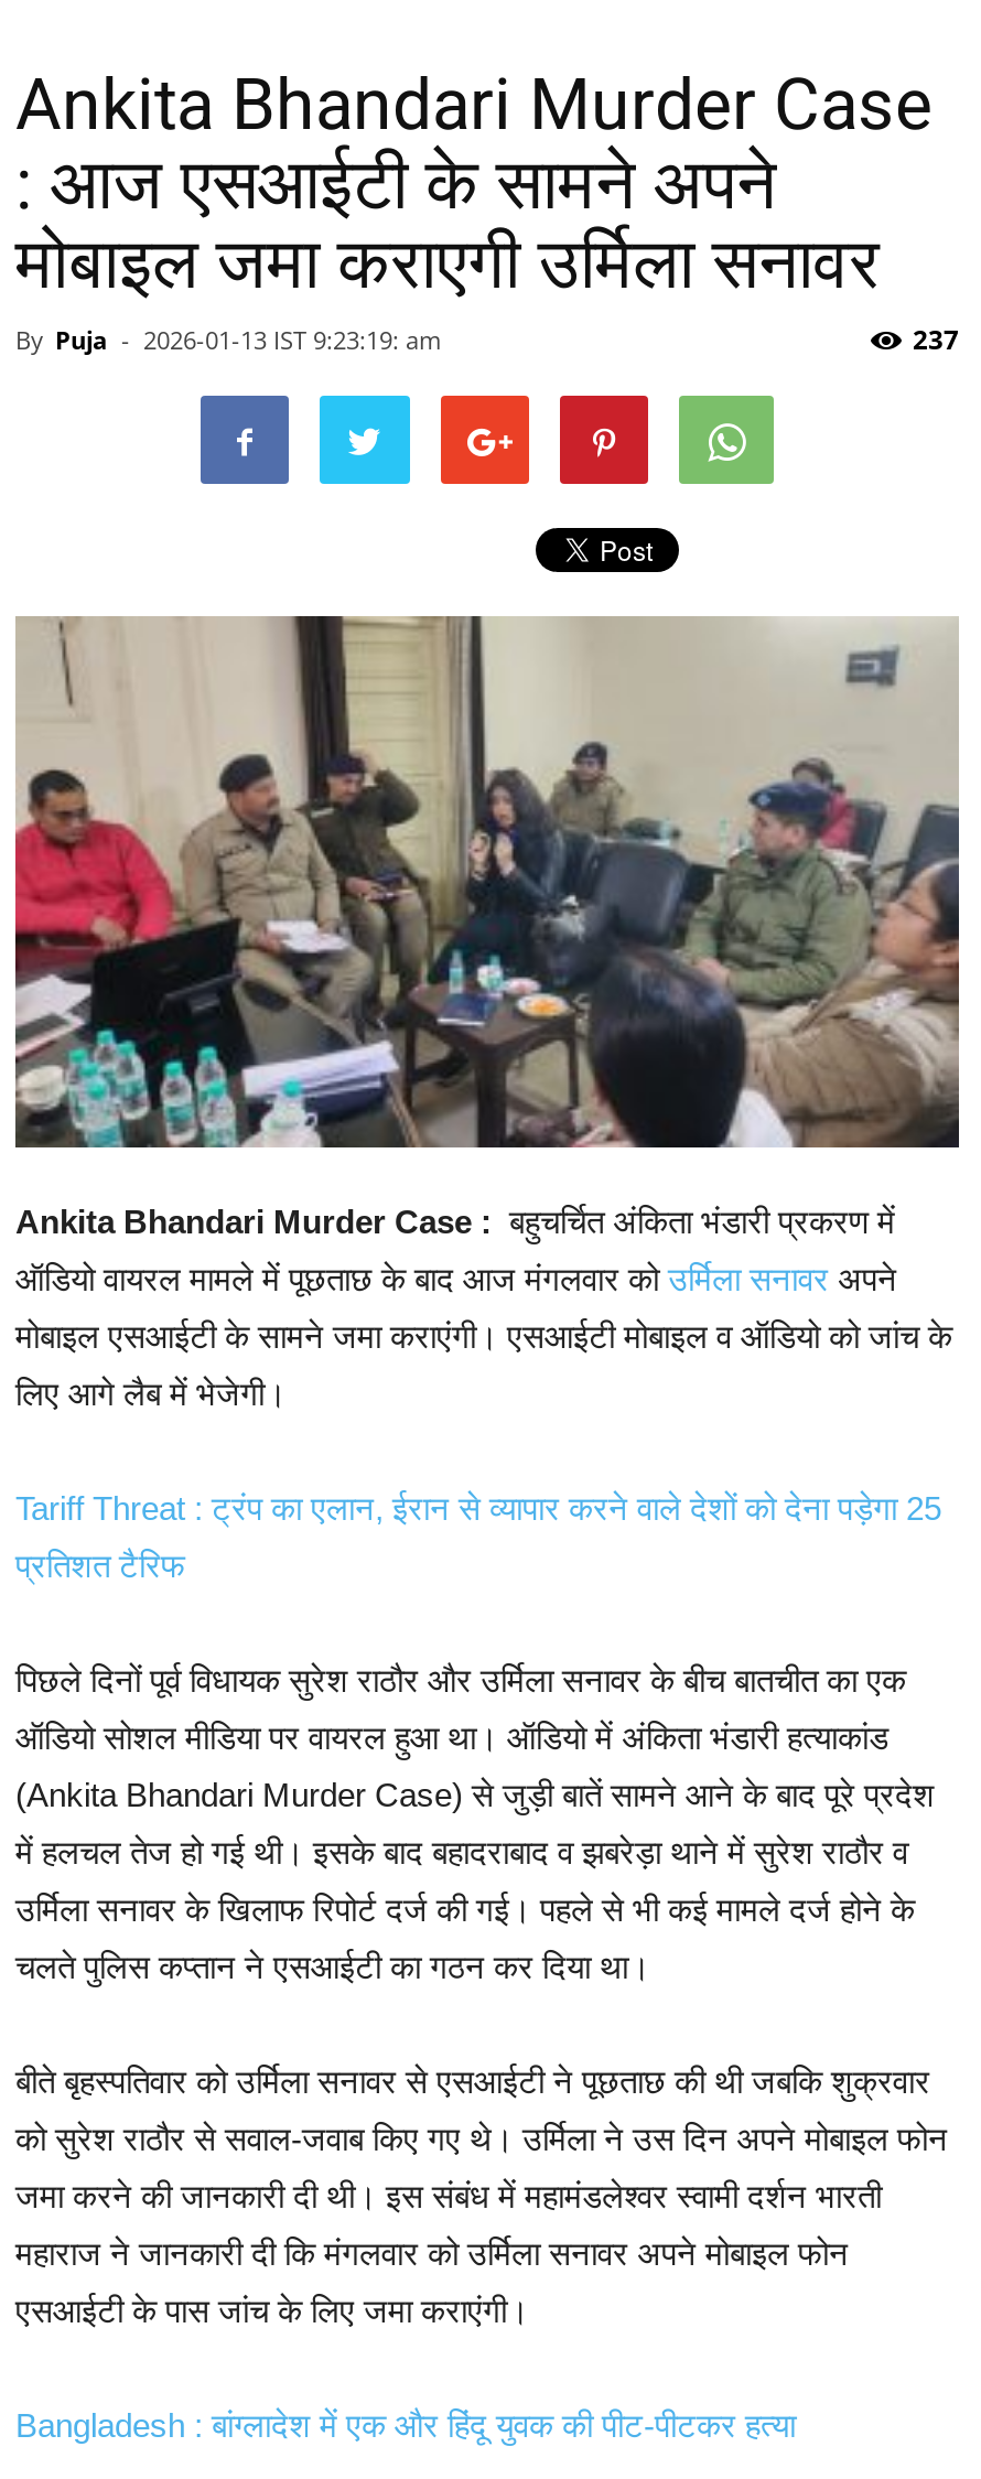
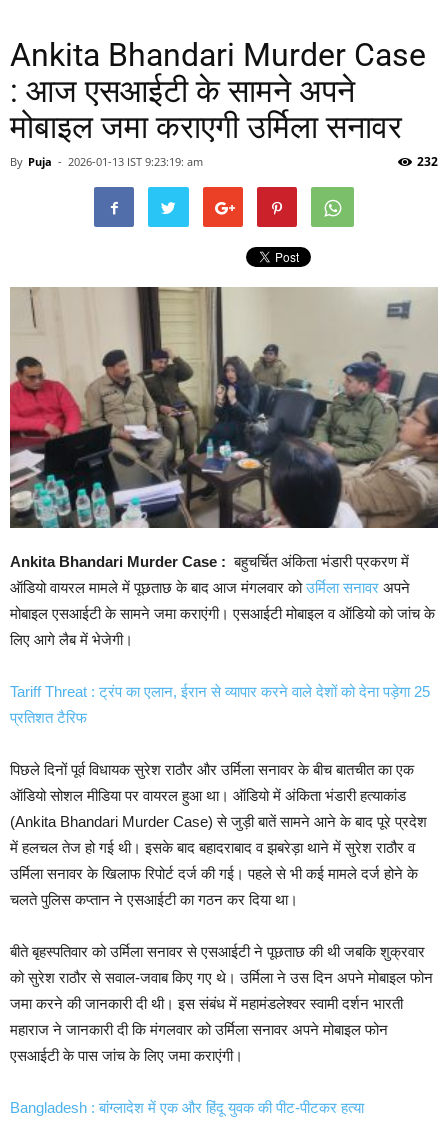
[913,321,959,358] 237 -> [417,153,438,170] 232

